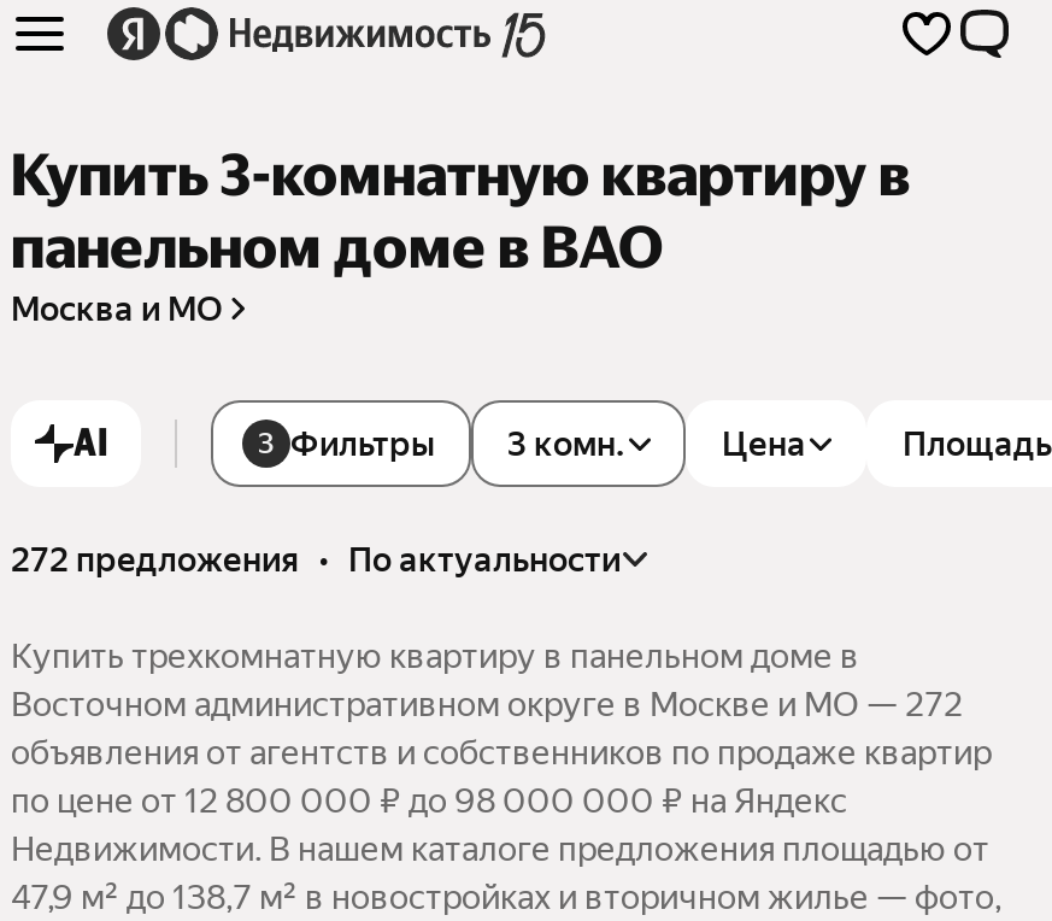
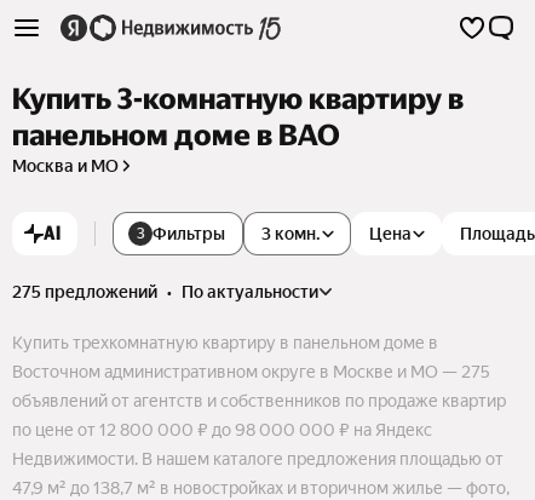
[11,540,621,578] 272 предложения • по актуальности -> [12,282,318,301] 275 предложений • по актуальности
[11,684,963,723] Восточном административном округе в Москве и МО — 272 -> [12,362,490,381] Восточном административном округе в Москве и МО — 275
[11,732,992,771] объявления от агентств и собственников по продаже квартир -> [12,391,506,410] объявлений от агентств и собственников по продаже квартир

